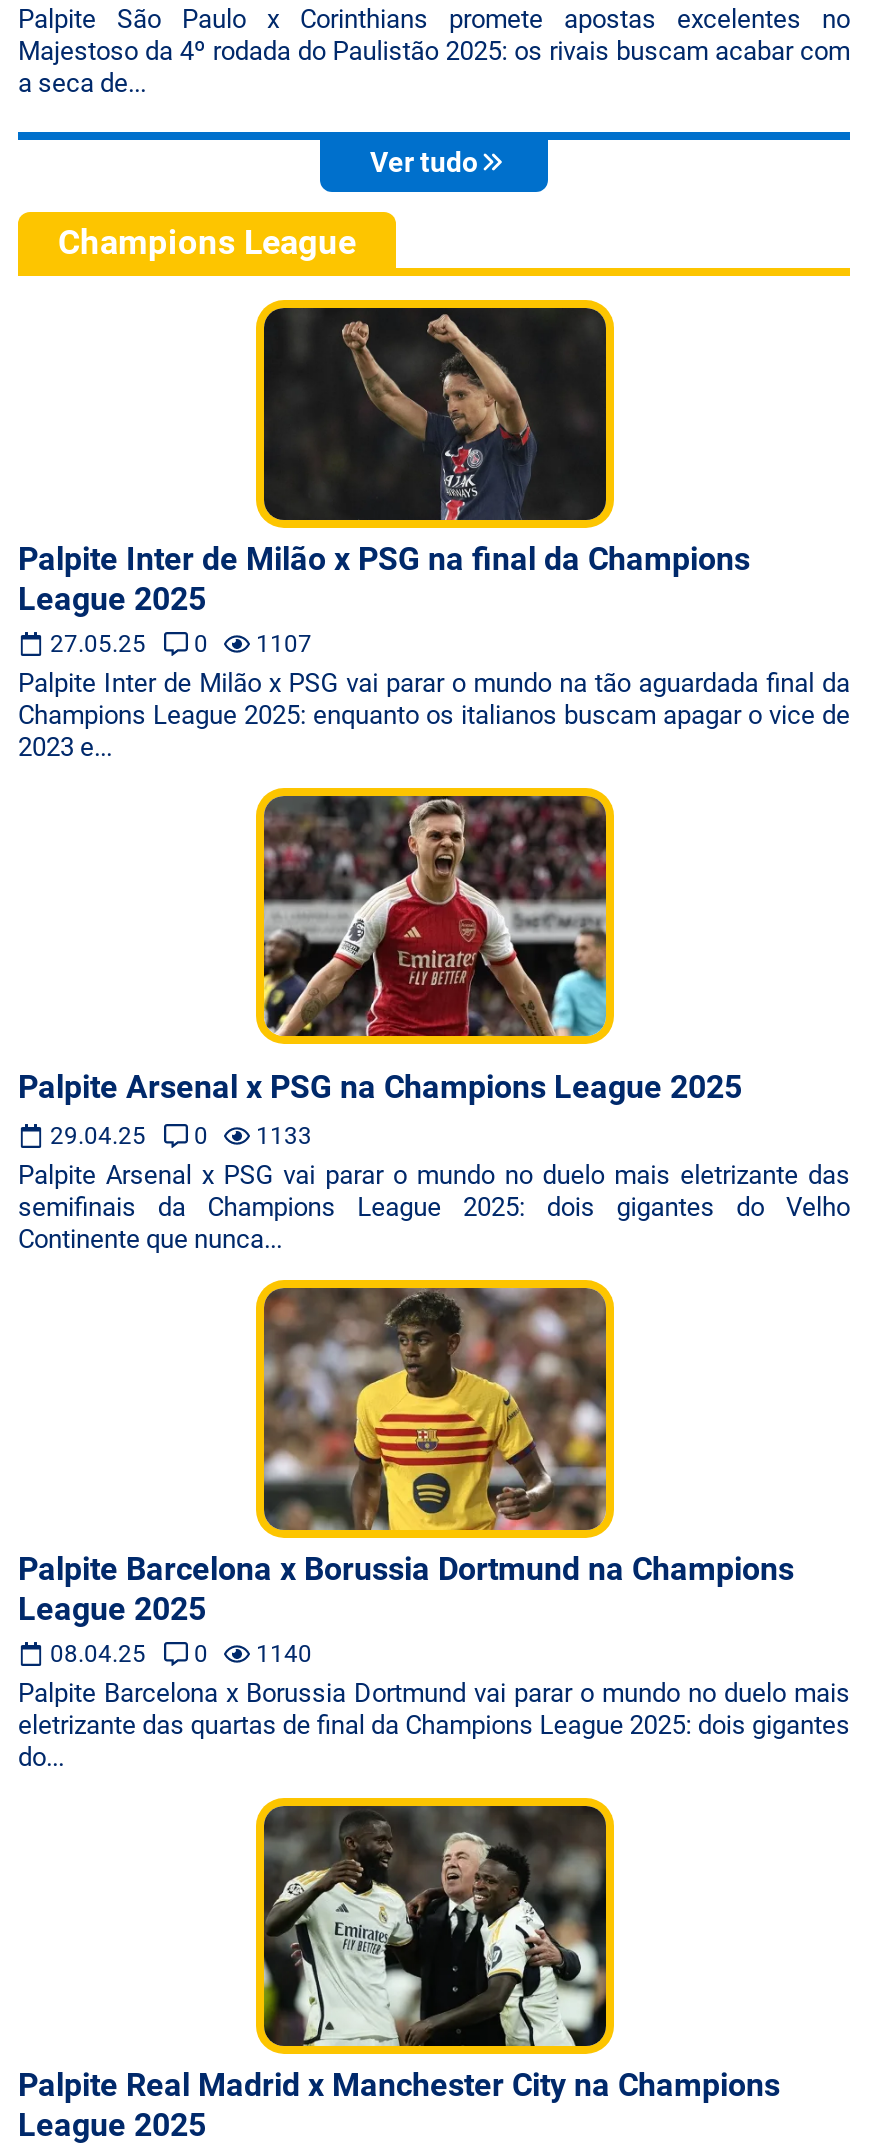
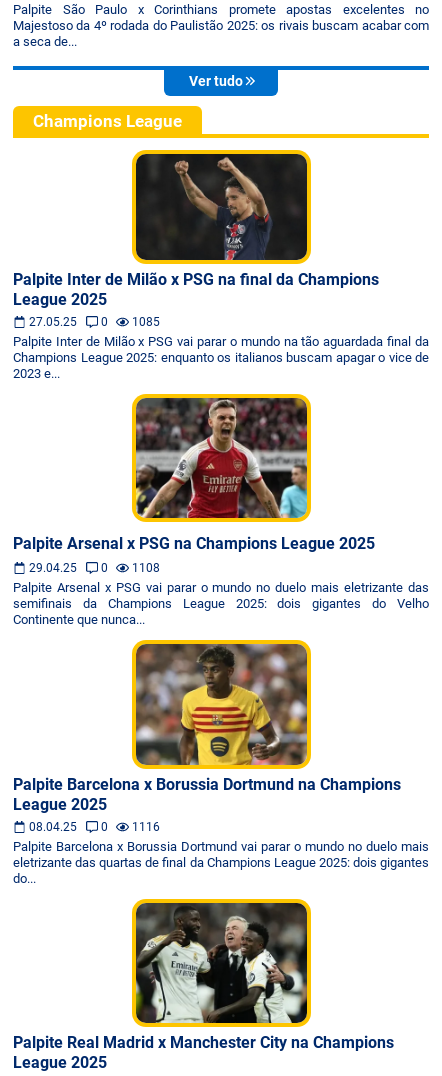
[50,629,312,657] 27.05.25 0 1107 -> [29,315,160,329] 27.05.25 0 1085
[50,1122,312,1150] 29.04.25 0 1133 -> [29,561,160,575] 29.04.25 0 1108
[50,1640,312,1668] 08.04.25 0 1140 -> [29,820,160,834] 08.04.25 0 1116

